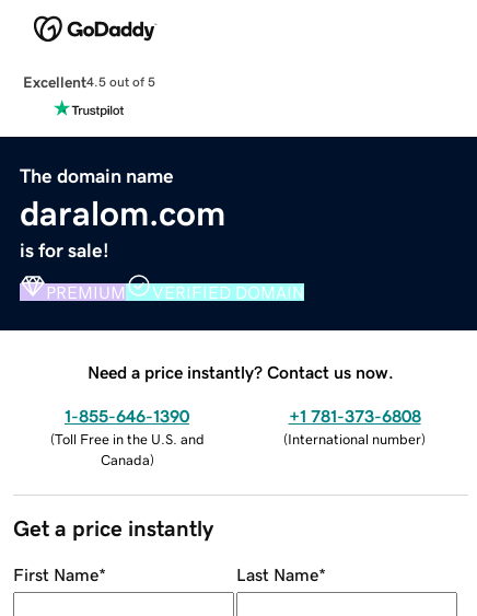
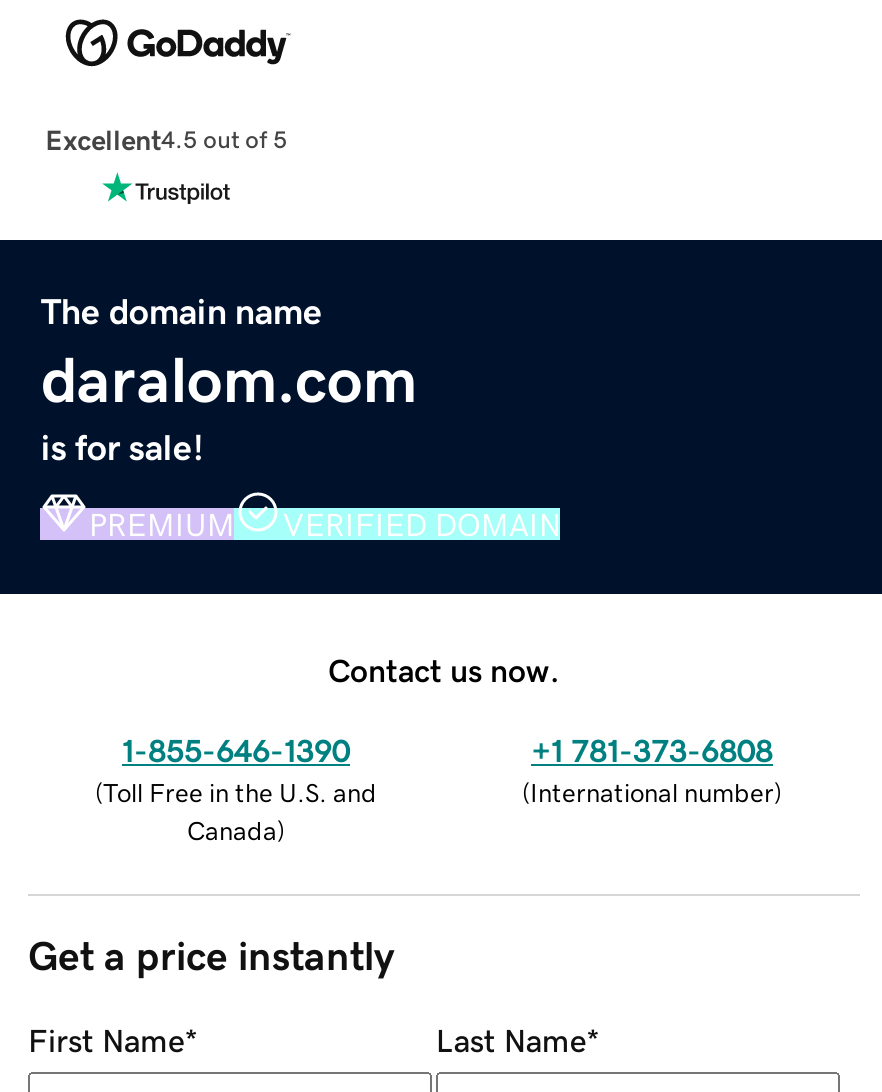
[88,363,394,380] Need a price instantly? Contact us now. -> [328,653,560,685] Contact us now.

